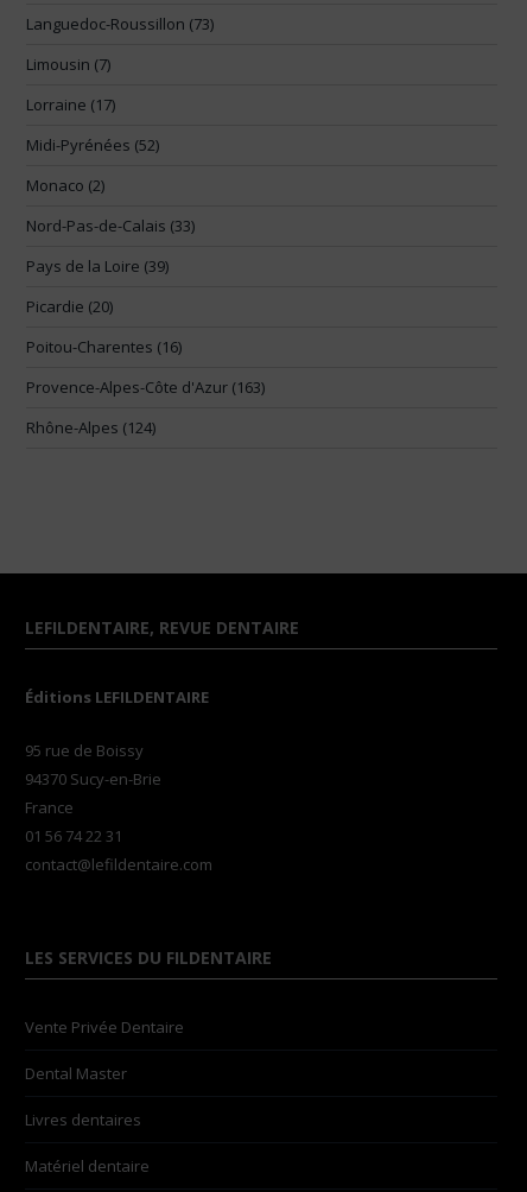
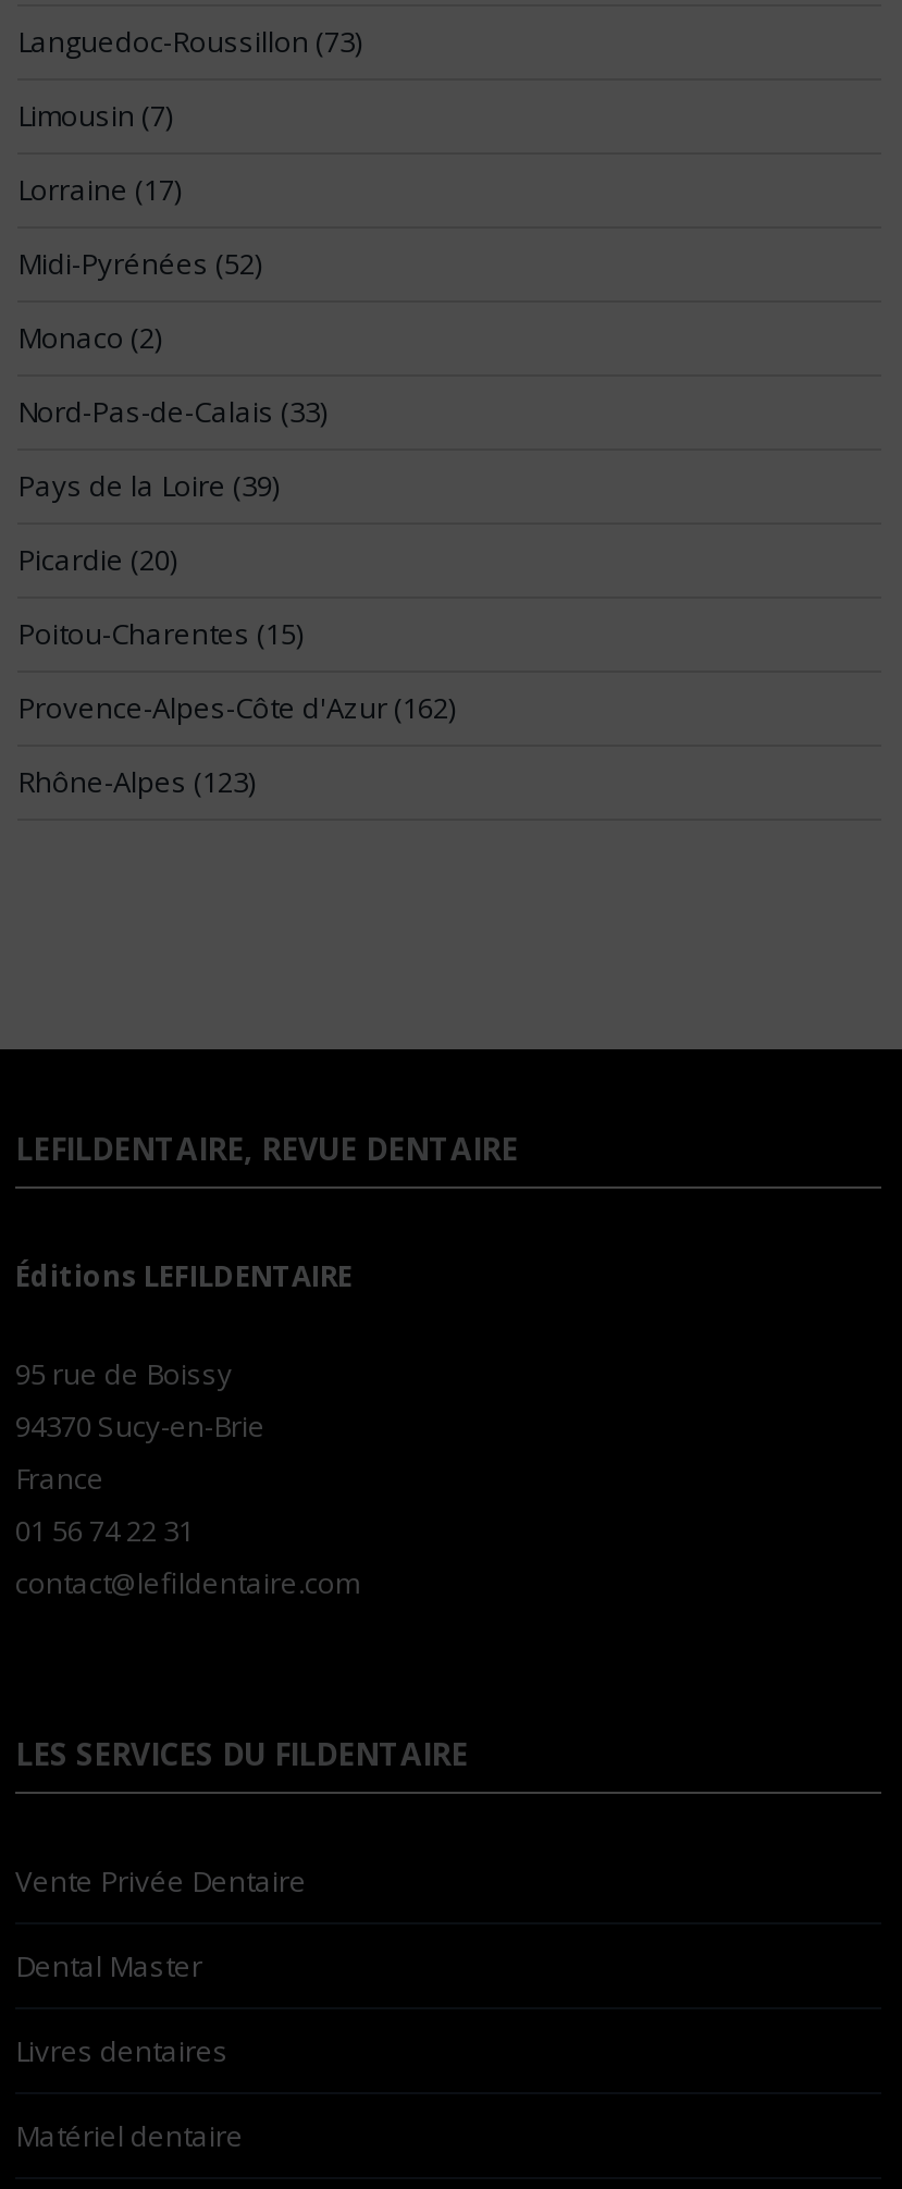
[26,336,182,358] Poitou-Charentes (16) -> [17,615,302,654] Poitou-Charentes (15)
[26,377,265,398] Provence-Alpes-Côte d'Azur (163) -> [17,689,455,728] Provence-Alpes-Côte d'Azur (162)
[26,417,155,438] Rhône-Alpes (124) -> [17,763,255,802] Rhône-Alpes (123)

